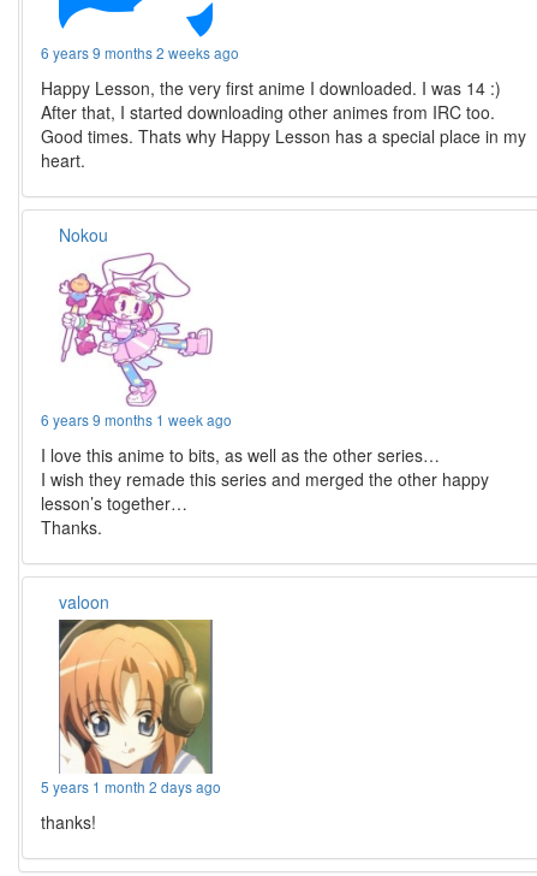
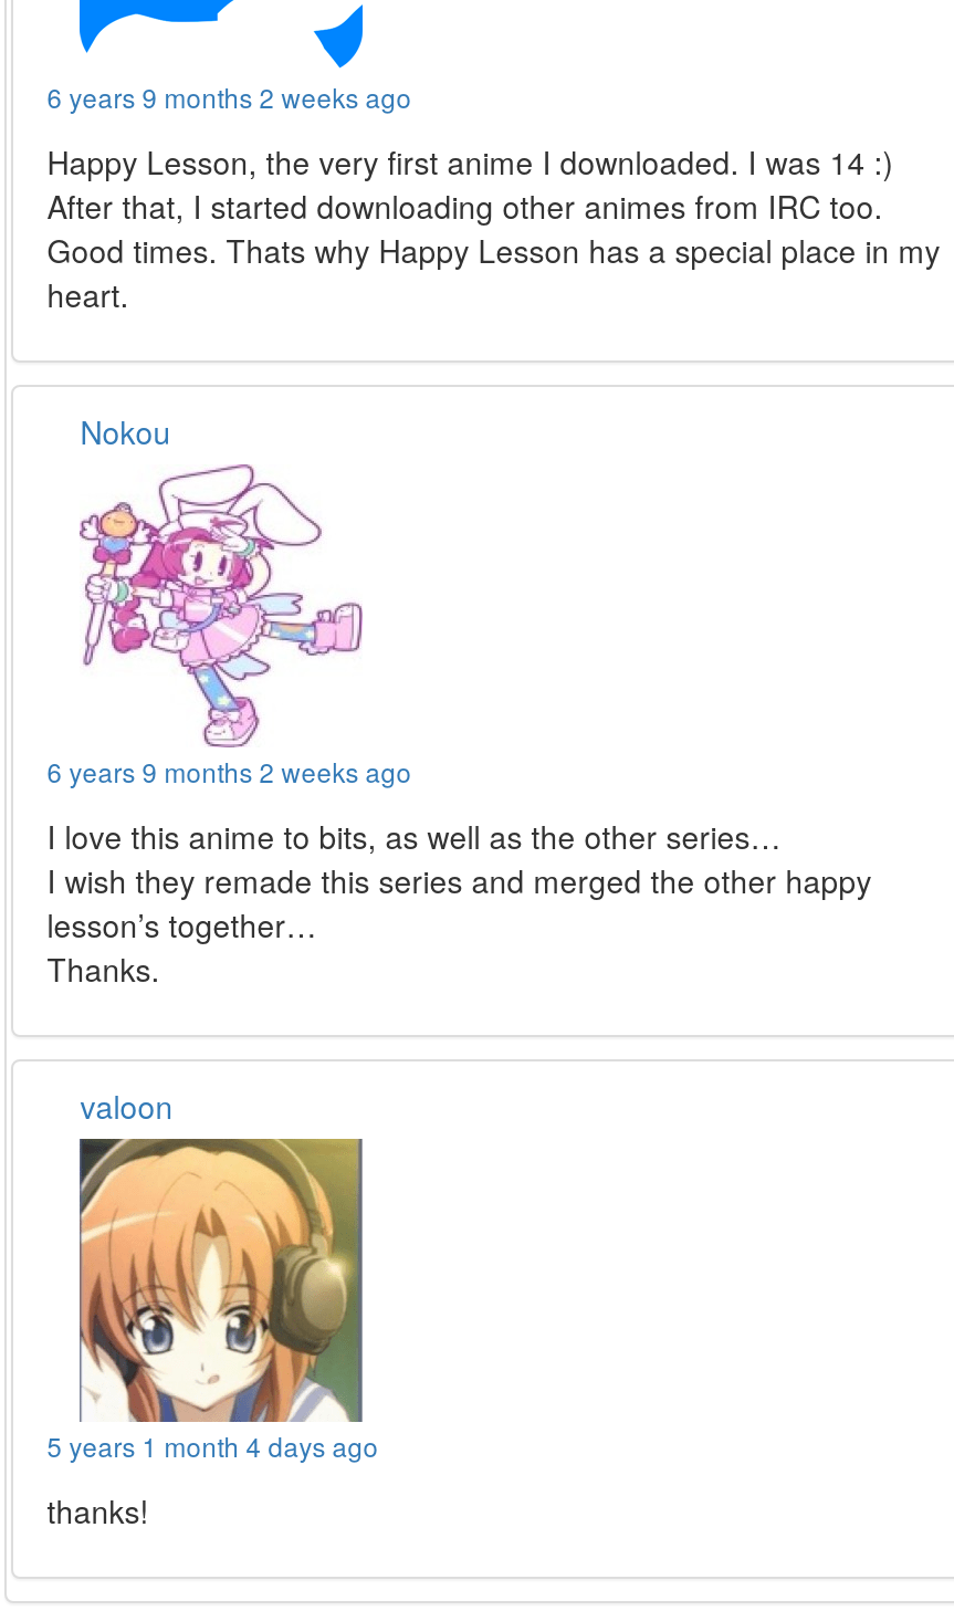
[41,409,232,430] 6 years 9 months 1 week ago -> [47,752,412,789] 6 years 9 months 2 weeks ago
[41,776,221,797] 5 years 1 month 2 days ago -> [47,1426,379,1464] 5 years 1 month 4 days ago

